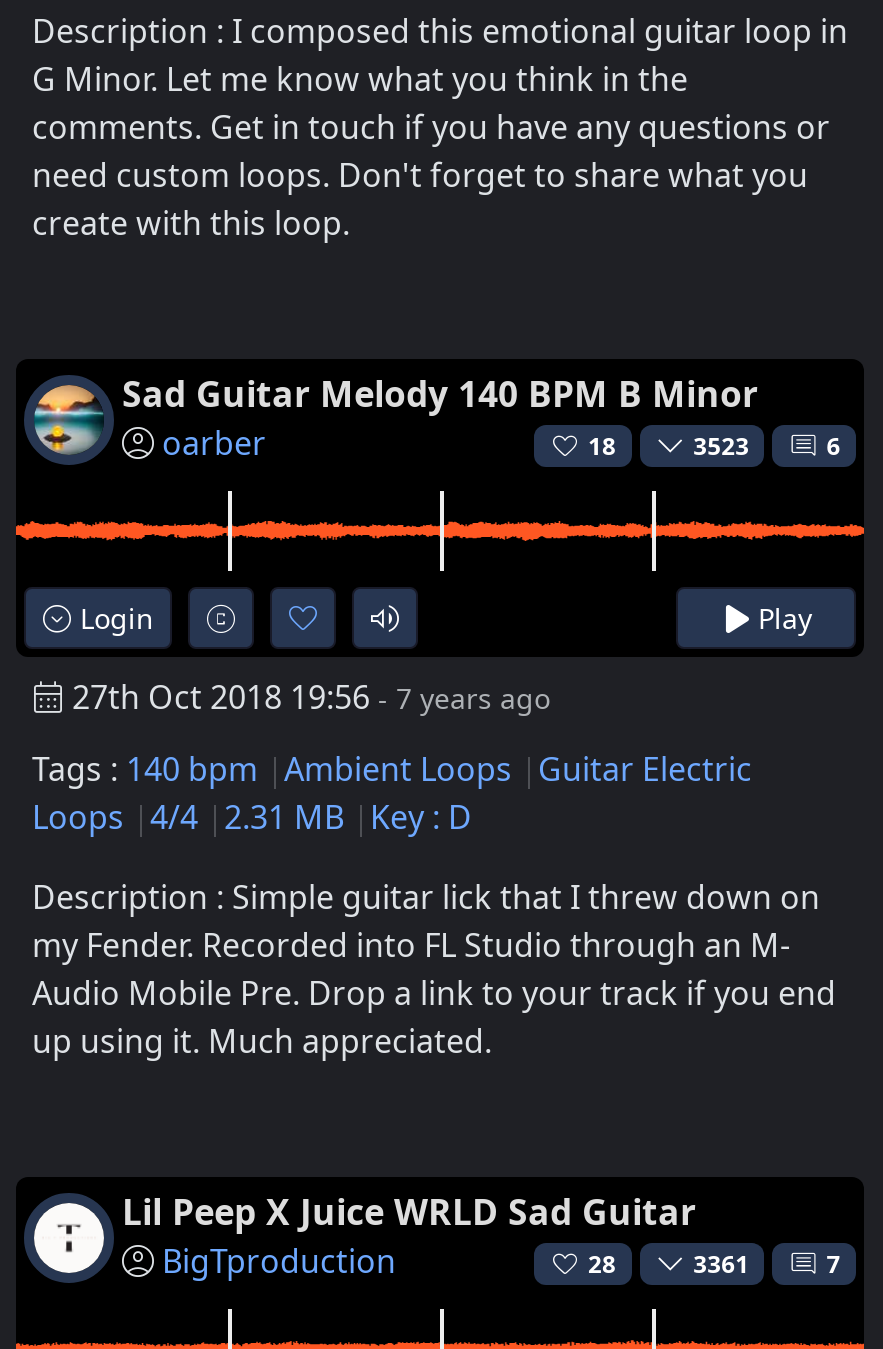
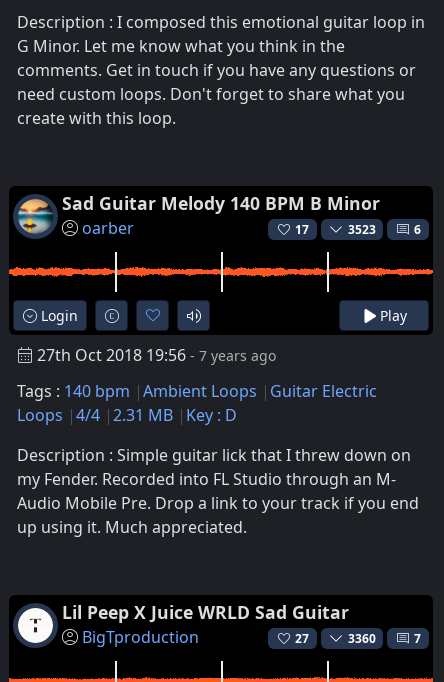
[588,429,616,463] 18 -> [295,221,309,238] 17
[588,1247,616,1281] 28 -> [295,630,309,647] 27
[693,1247,749,1281] 3361 -> [348,630,376,647] 3360

